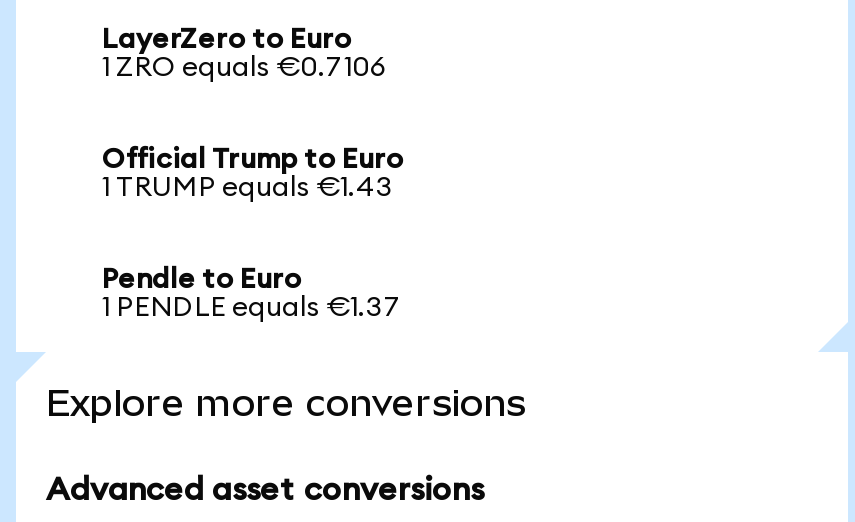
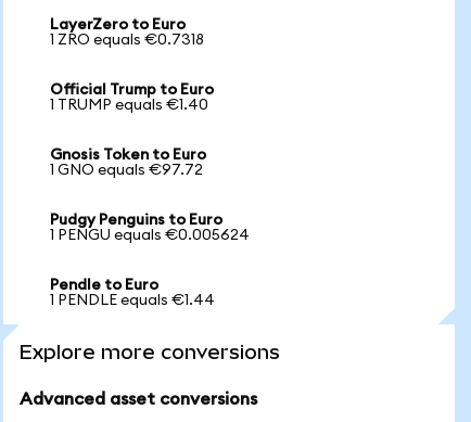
[102,54,388,82] 1 ZRO equals €0.7106 -> [50,33,204,48] 1 ZRO equals €0.7318
[102,174,394,202] 1 TRUMP equals €1.43 -> [50,98,250,243] 1 TRUMP equals €1.40 | Gnosis Token to Euro | 1 GNO equals €97.72 | Pudgy Penguins to Euro | 1 PENGU equals €0.005624
[102,294,402,322] 1 PENDLE equals €1.37 -> [50,293,215,308] 1 PENDLE equals €1.44

